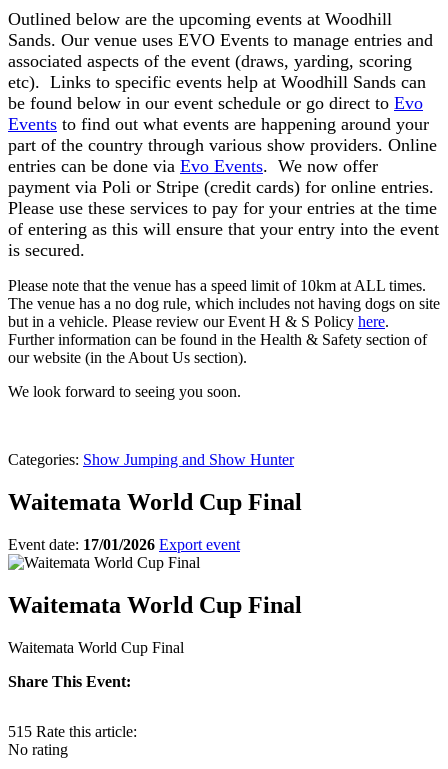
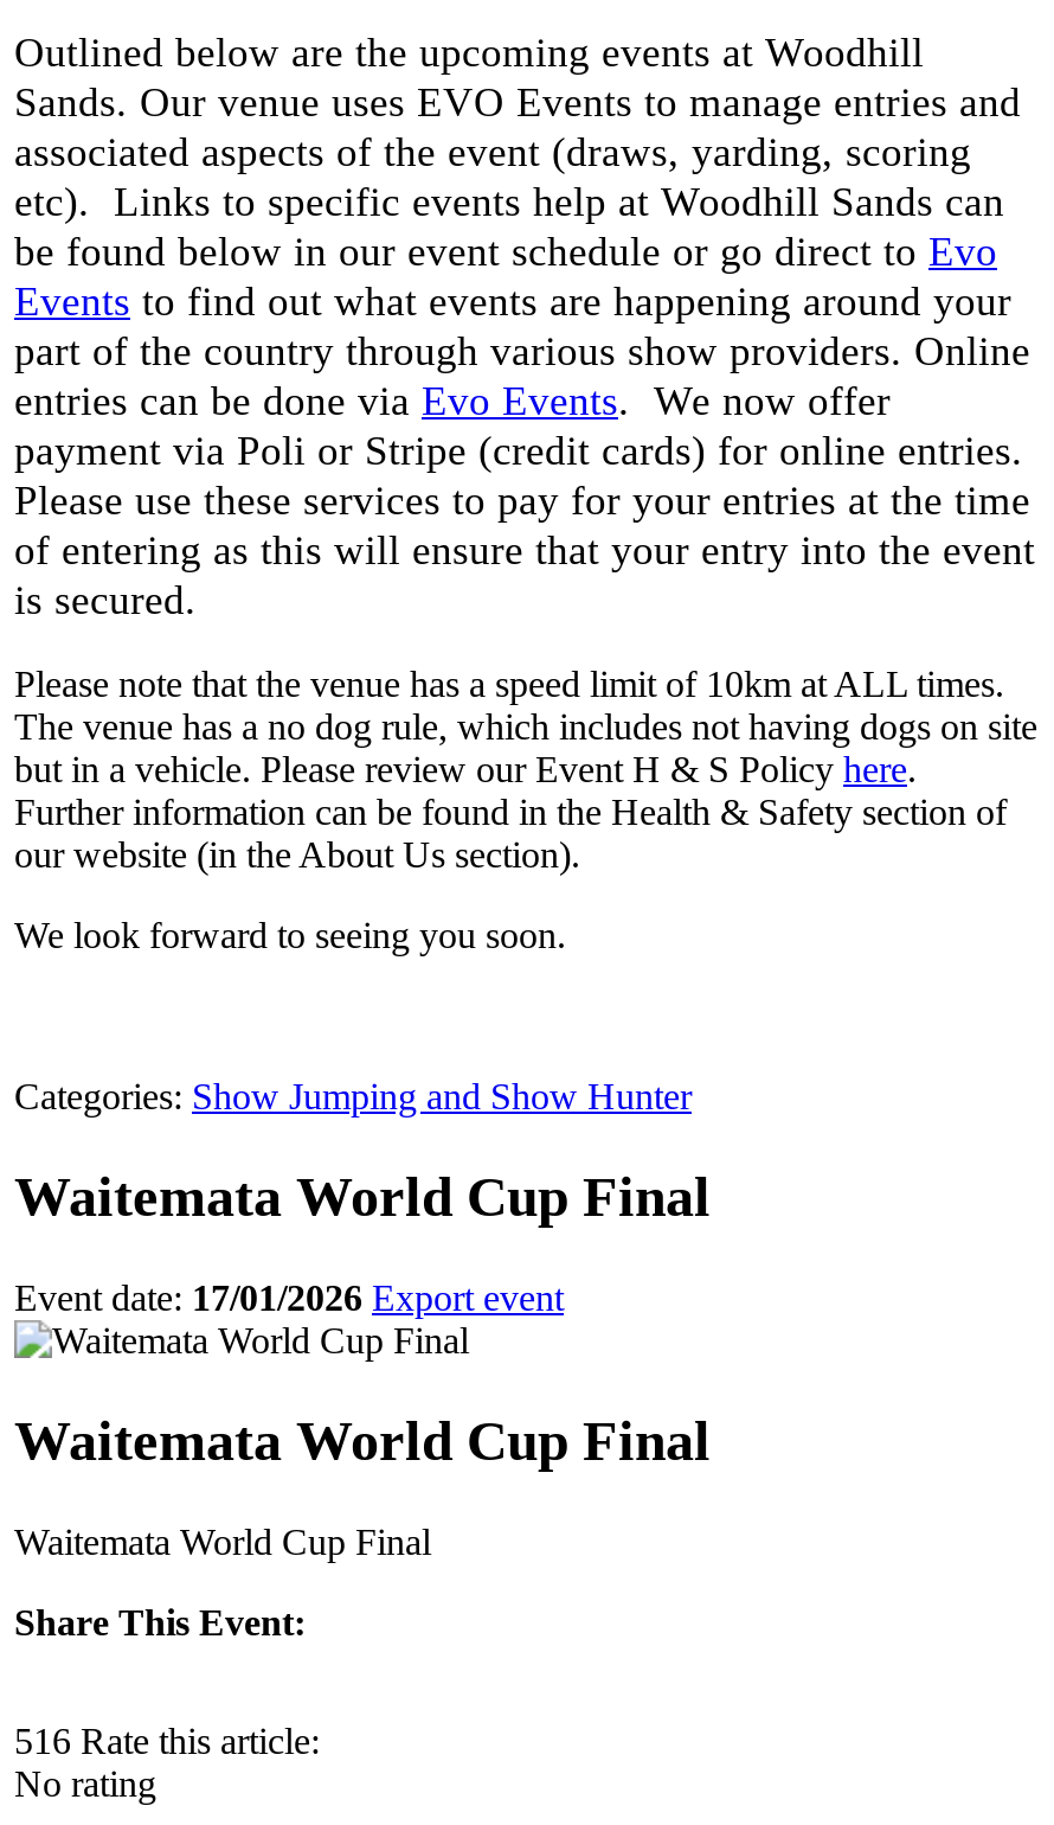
[8,723,137,740] 515 Rate this article: -> [14,1720,320,1761] 516 Rate this article:

